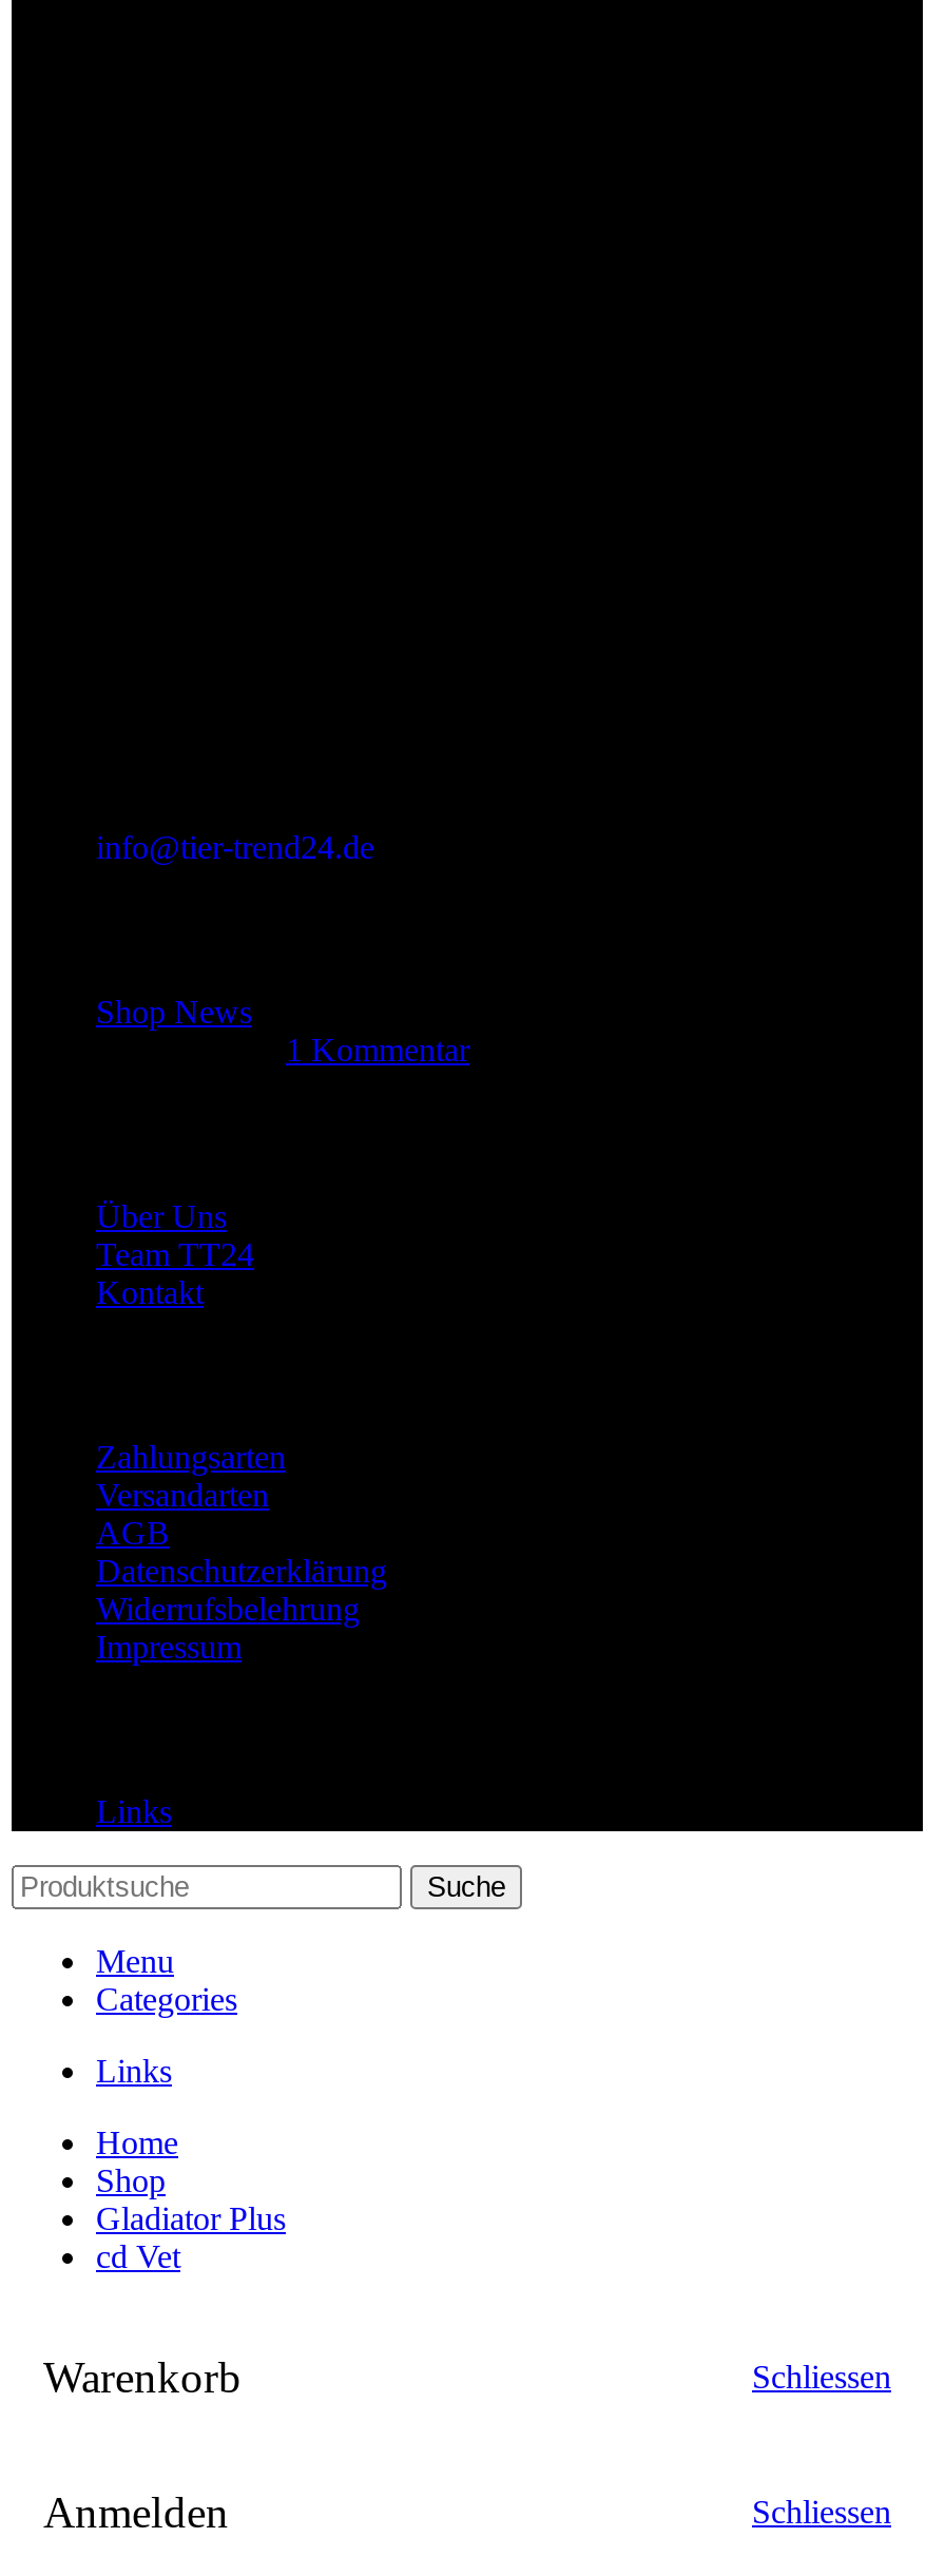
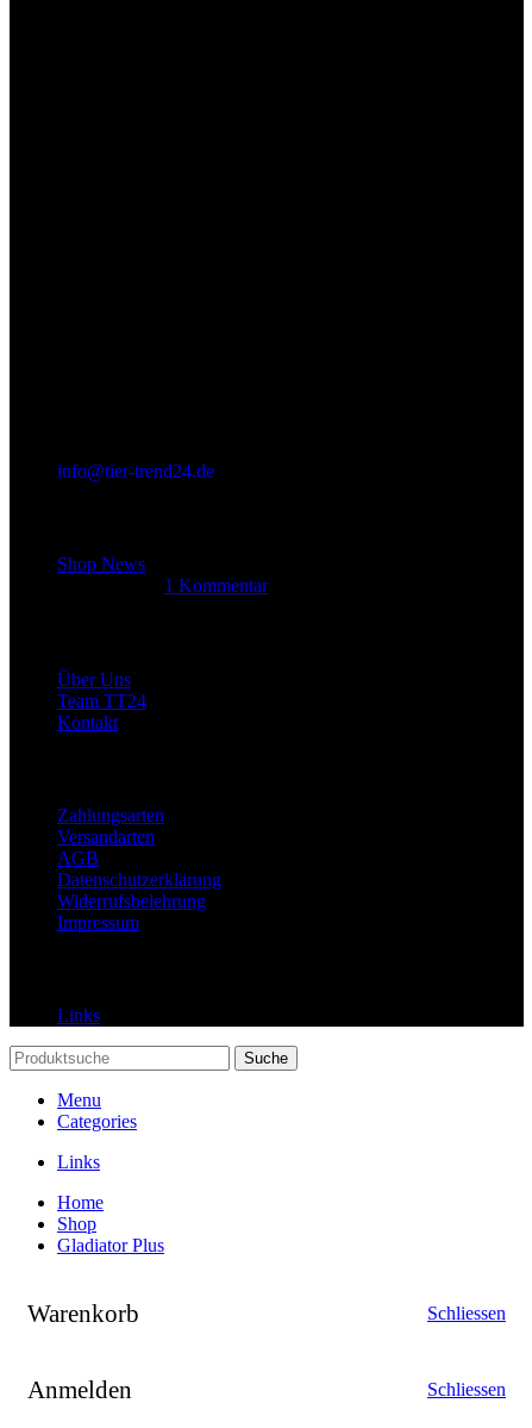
[96,2239,180,2275] cd Vet -> none

